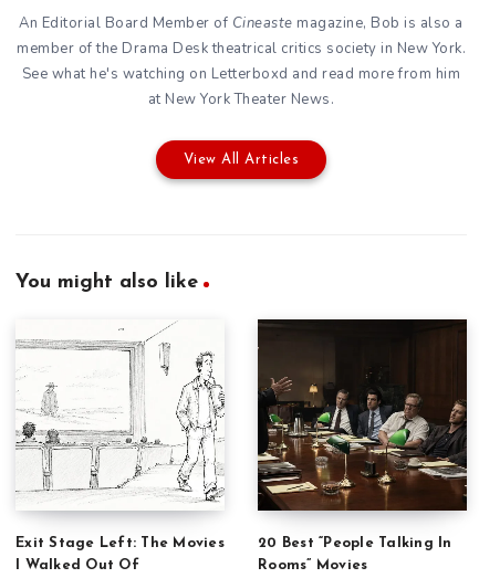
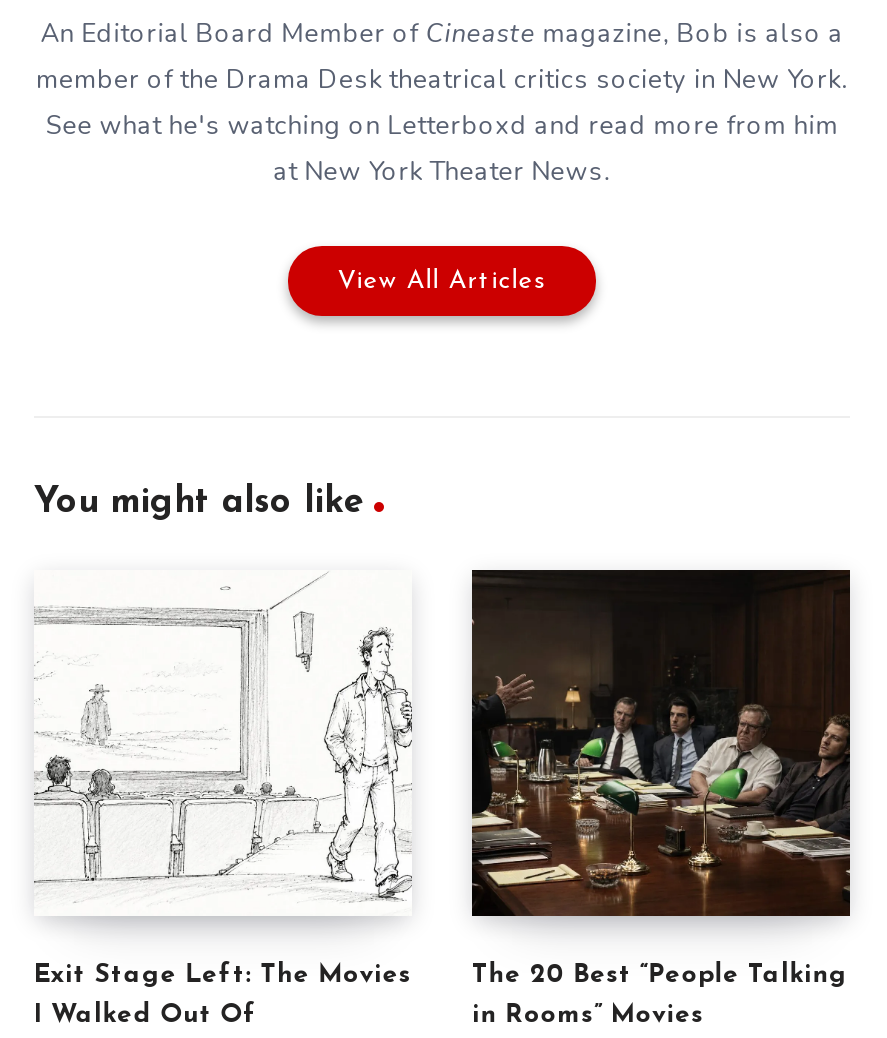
[258,536,452,551] 20 Best “People Talking In -> [472,963,848,989] The 20 Best “People Talking
[258,559,367,573] Rooms” Movies -> [472,1003,704,1029] in Rooms” Movies

